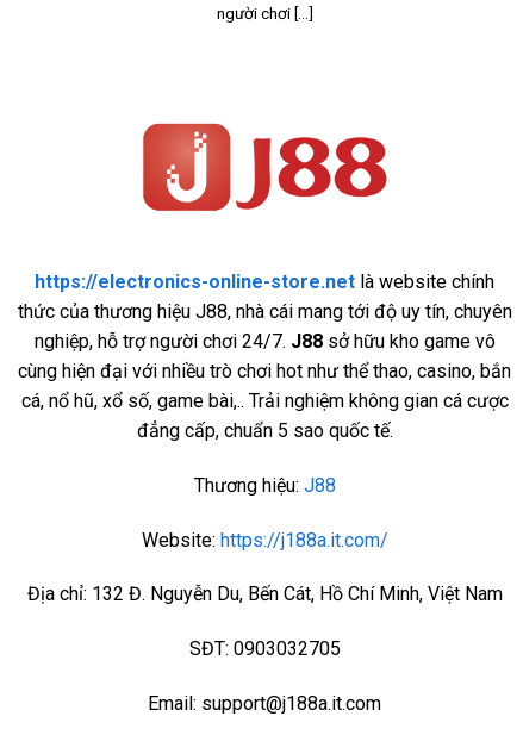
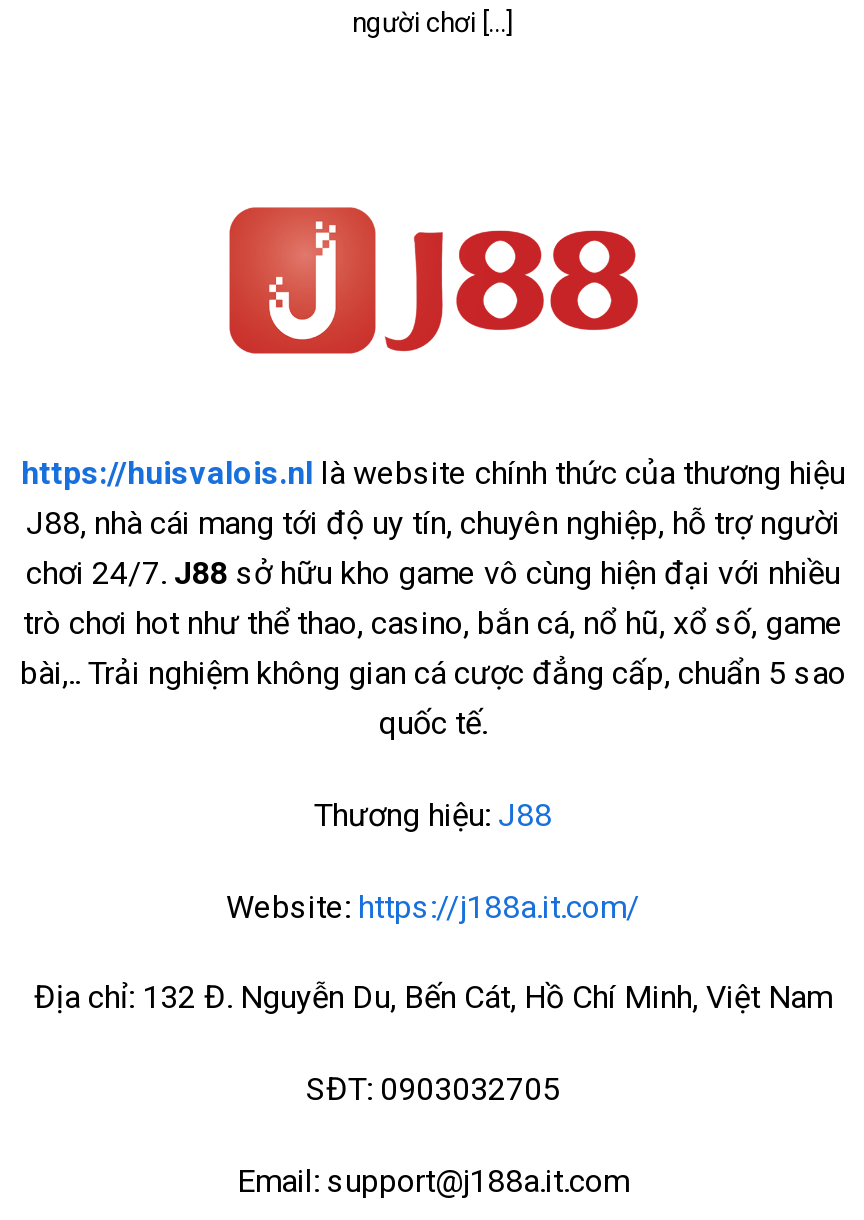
[17,271,512,442] https://electronics-online-store.net là website chính | thức của thương hiệu J88, nhà cái mang tới độ uy tín, chuyên | nghiệp, hỗ trợ người chơi 24/7. J88 sở hữu kho game vô | cùng hiện đại với nhiều trò chơi hot như thể thao, casino, bắn | cá, nổ hũ, xổ số, game bài,.. Trải nghiệm không gian cá cược | đẳng cấp, chuẩn 5 sao quốc tế. -> [20,454,846,742] https://huisvalois.nl là website chính thức của thương hiệu | J88, nhà cái mang tới độ uy tín, chuyên nghiệp, hỗ trợ người | chơi 24/7. J88 sở hữu kho game vô cùng hiện đại với nhiều | trò chơi hot như thể thao, casino, bắn cá, nổ hũ, xổ số, game | bài,.. Trải nghiệm không gian cá cược đẳng cấp, chuẩn 5 sao | quốc tế.

